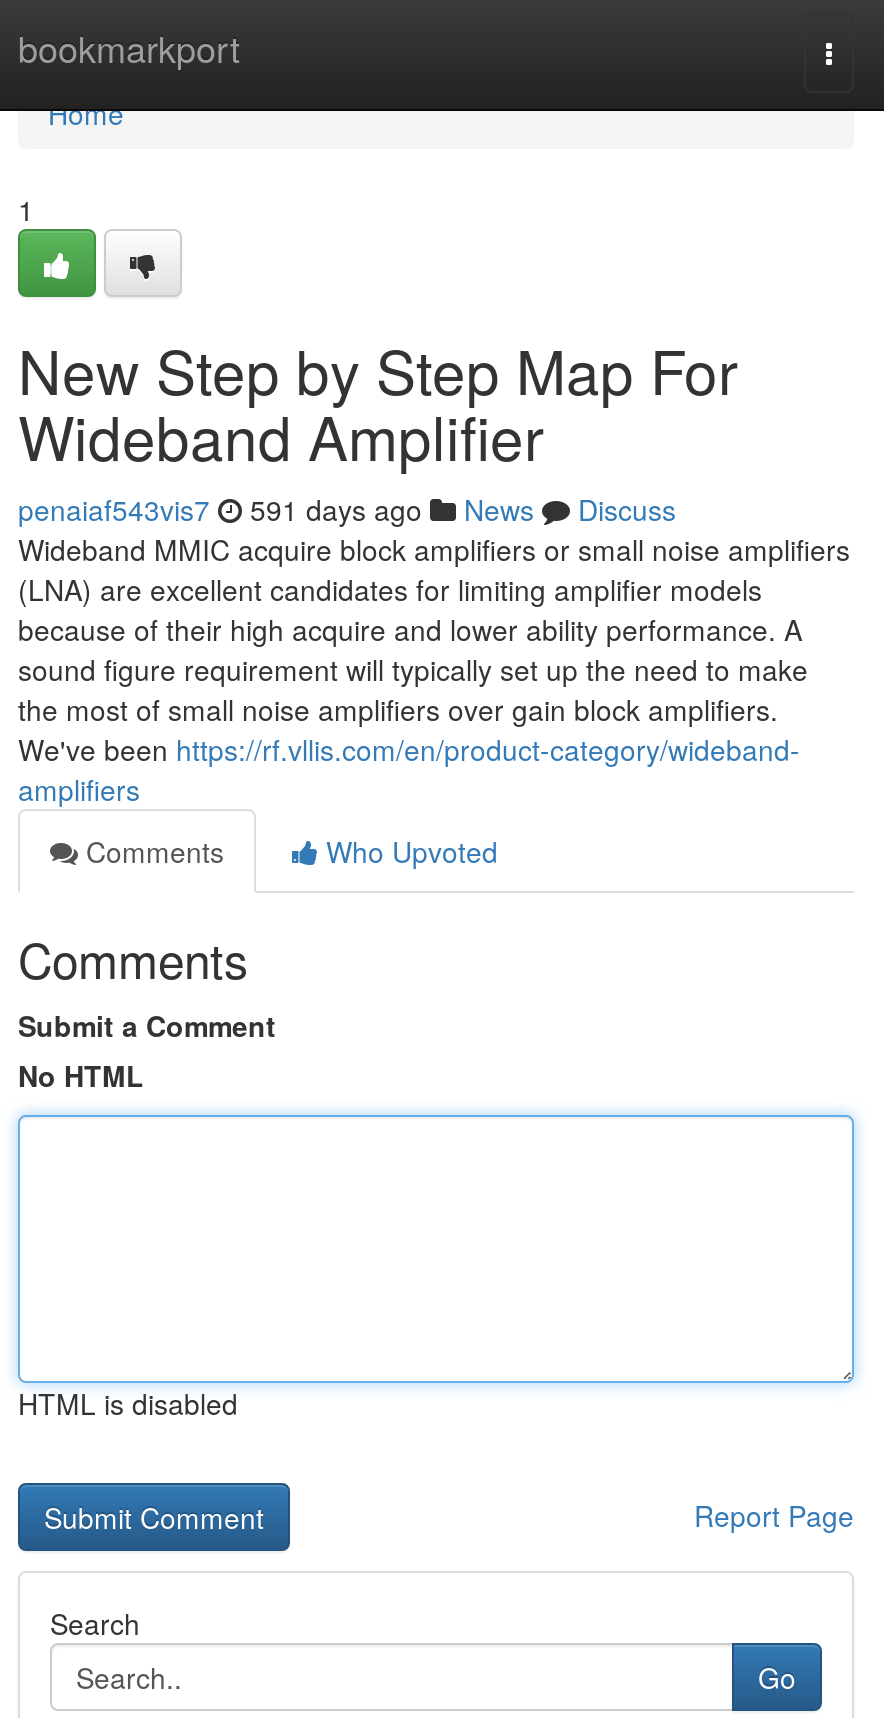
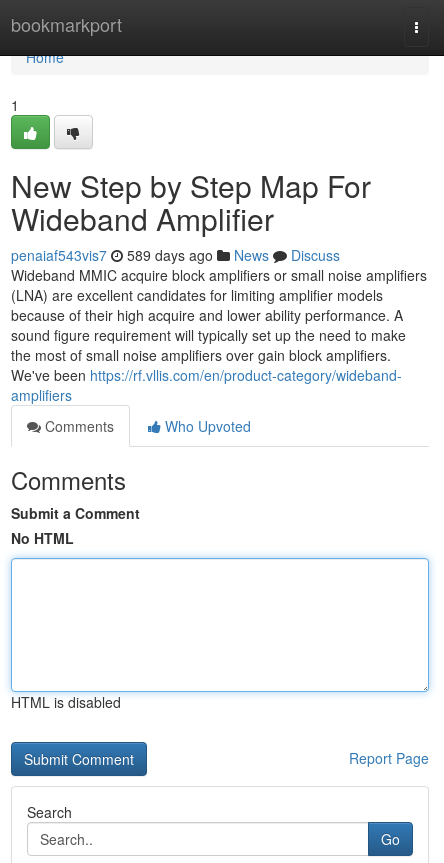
[18,489,676,529] penaiaf543vis7 591 days ago News Discuss -> [11,245,340,265] penaiaf543vis7 589 days ago News Discuss

